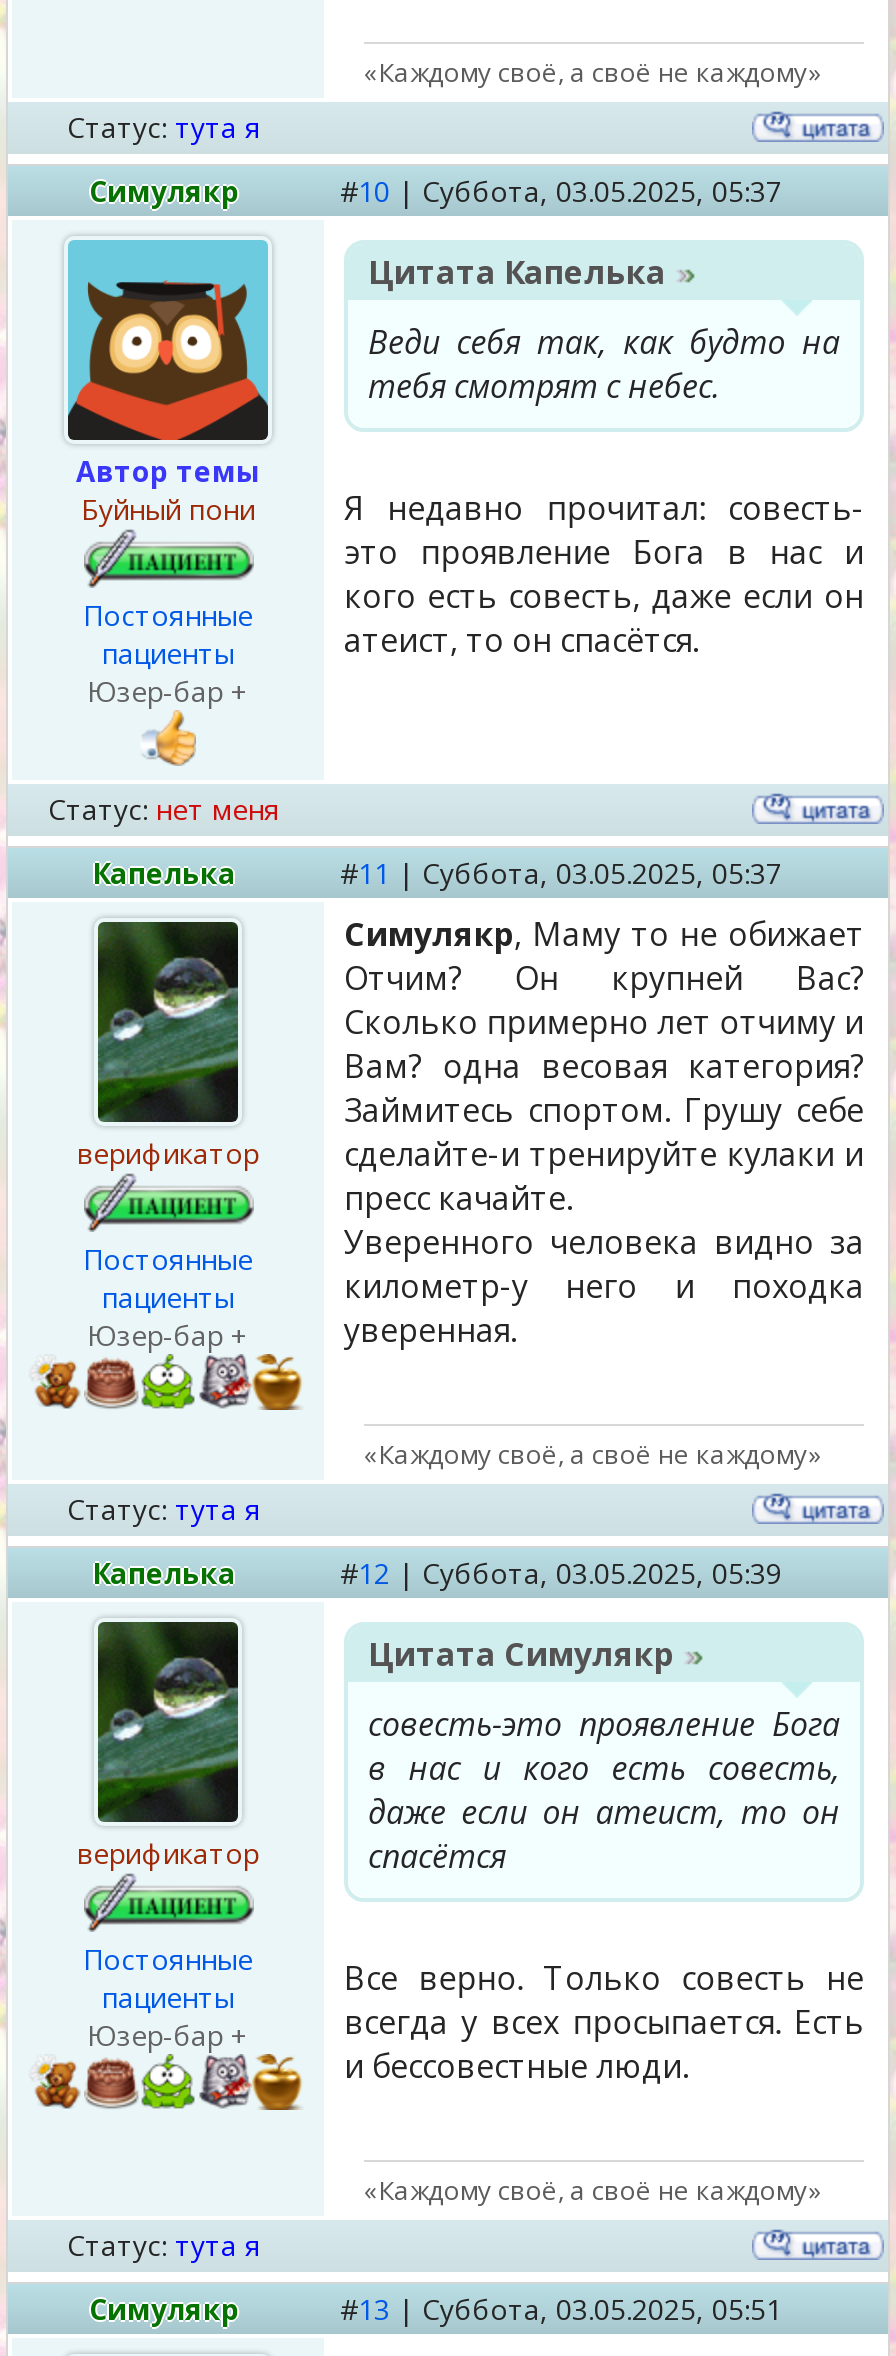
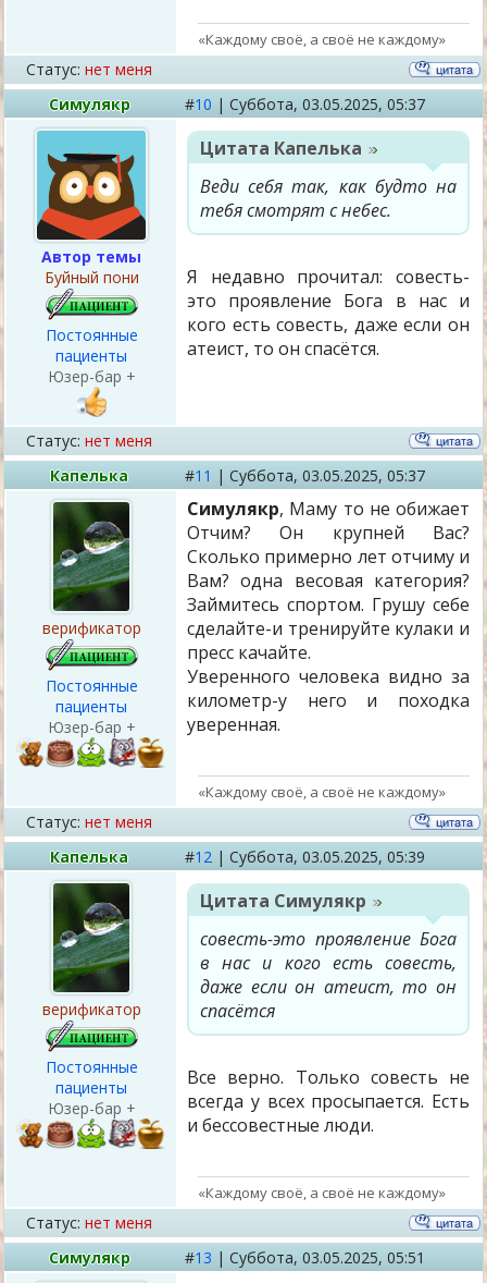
[67,108,261,146] Статус: тута я -> [26,59,152,80] Статус: нет меня
[67,1490,261,1528] Статус: тута я -> [26,811,152,832] Статус: нет меня
[67,2226,261,2264] Статус: тута я -> [26,1212,152,1233] Статус: нет меня

